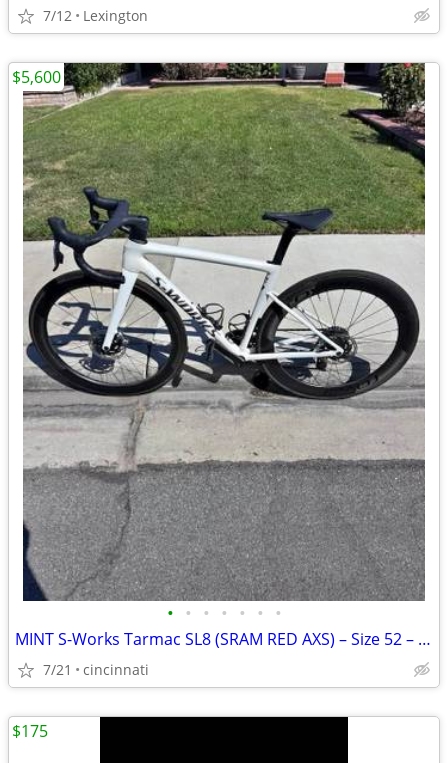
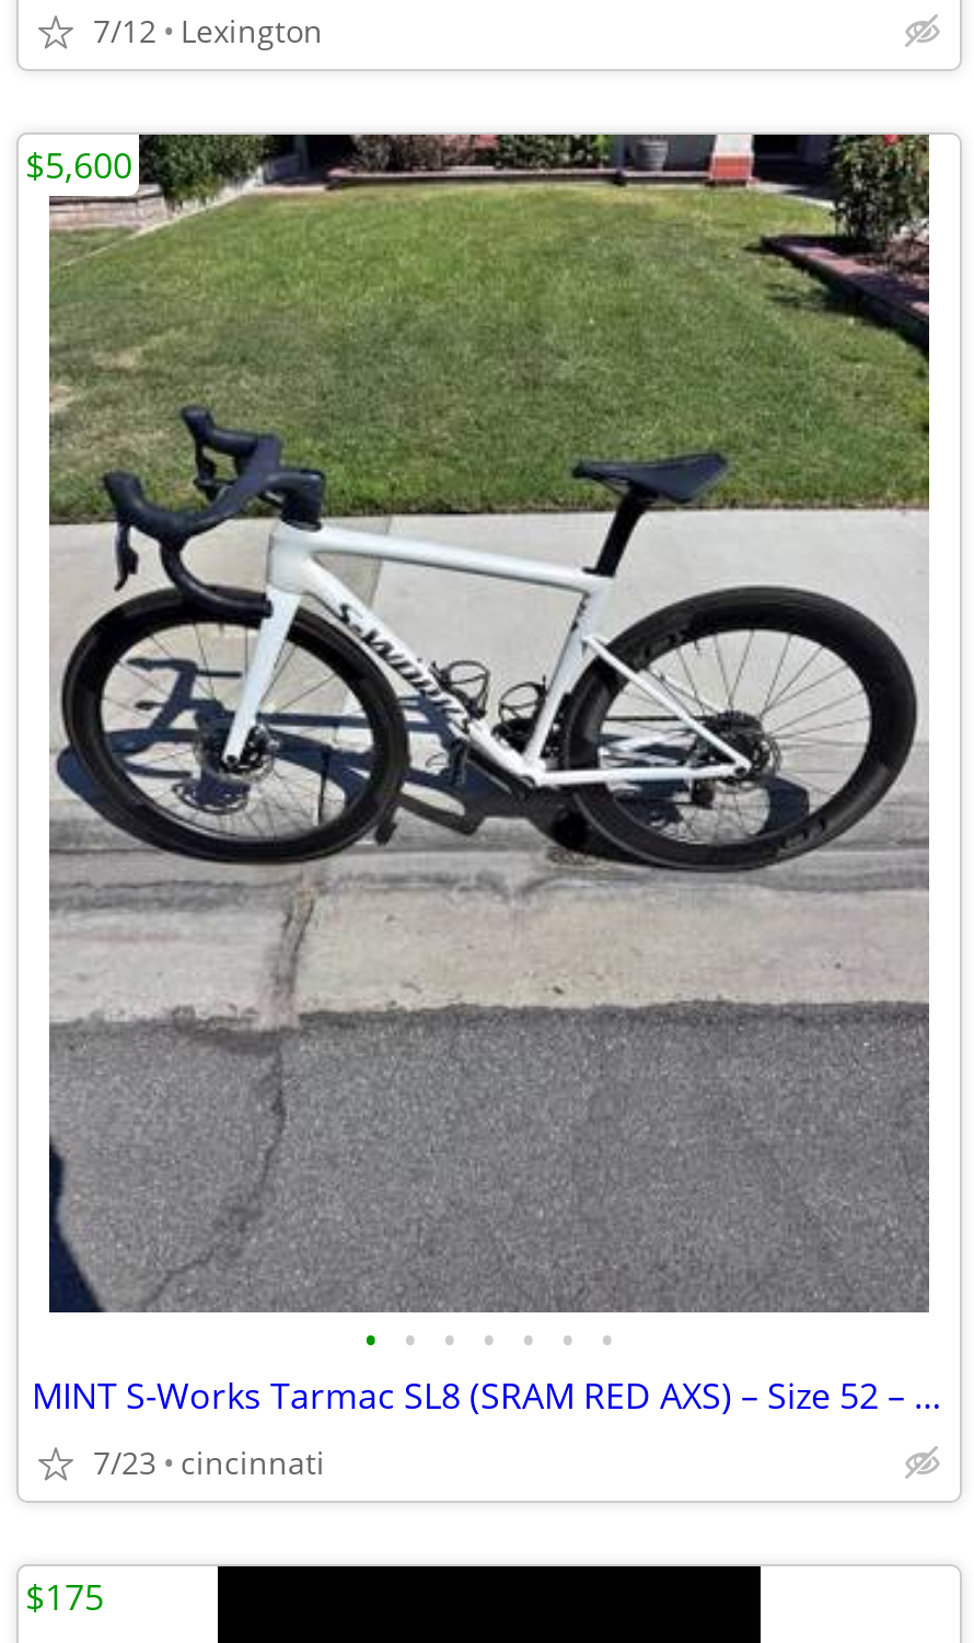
[43,660,149,679] 7/21 cincinnati -> [93,1442,325,1483] 7/23 cincinnati

